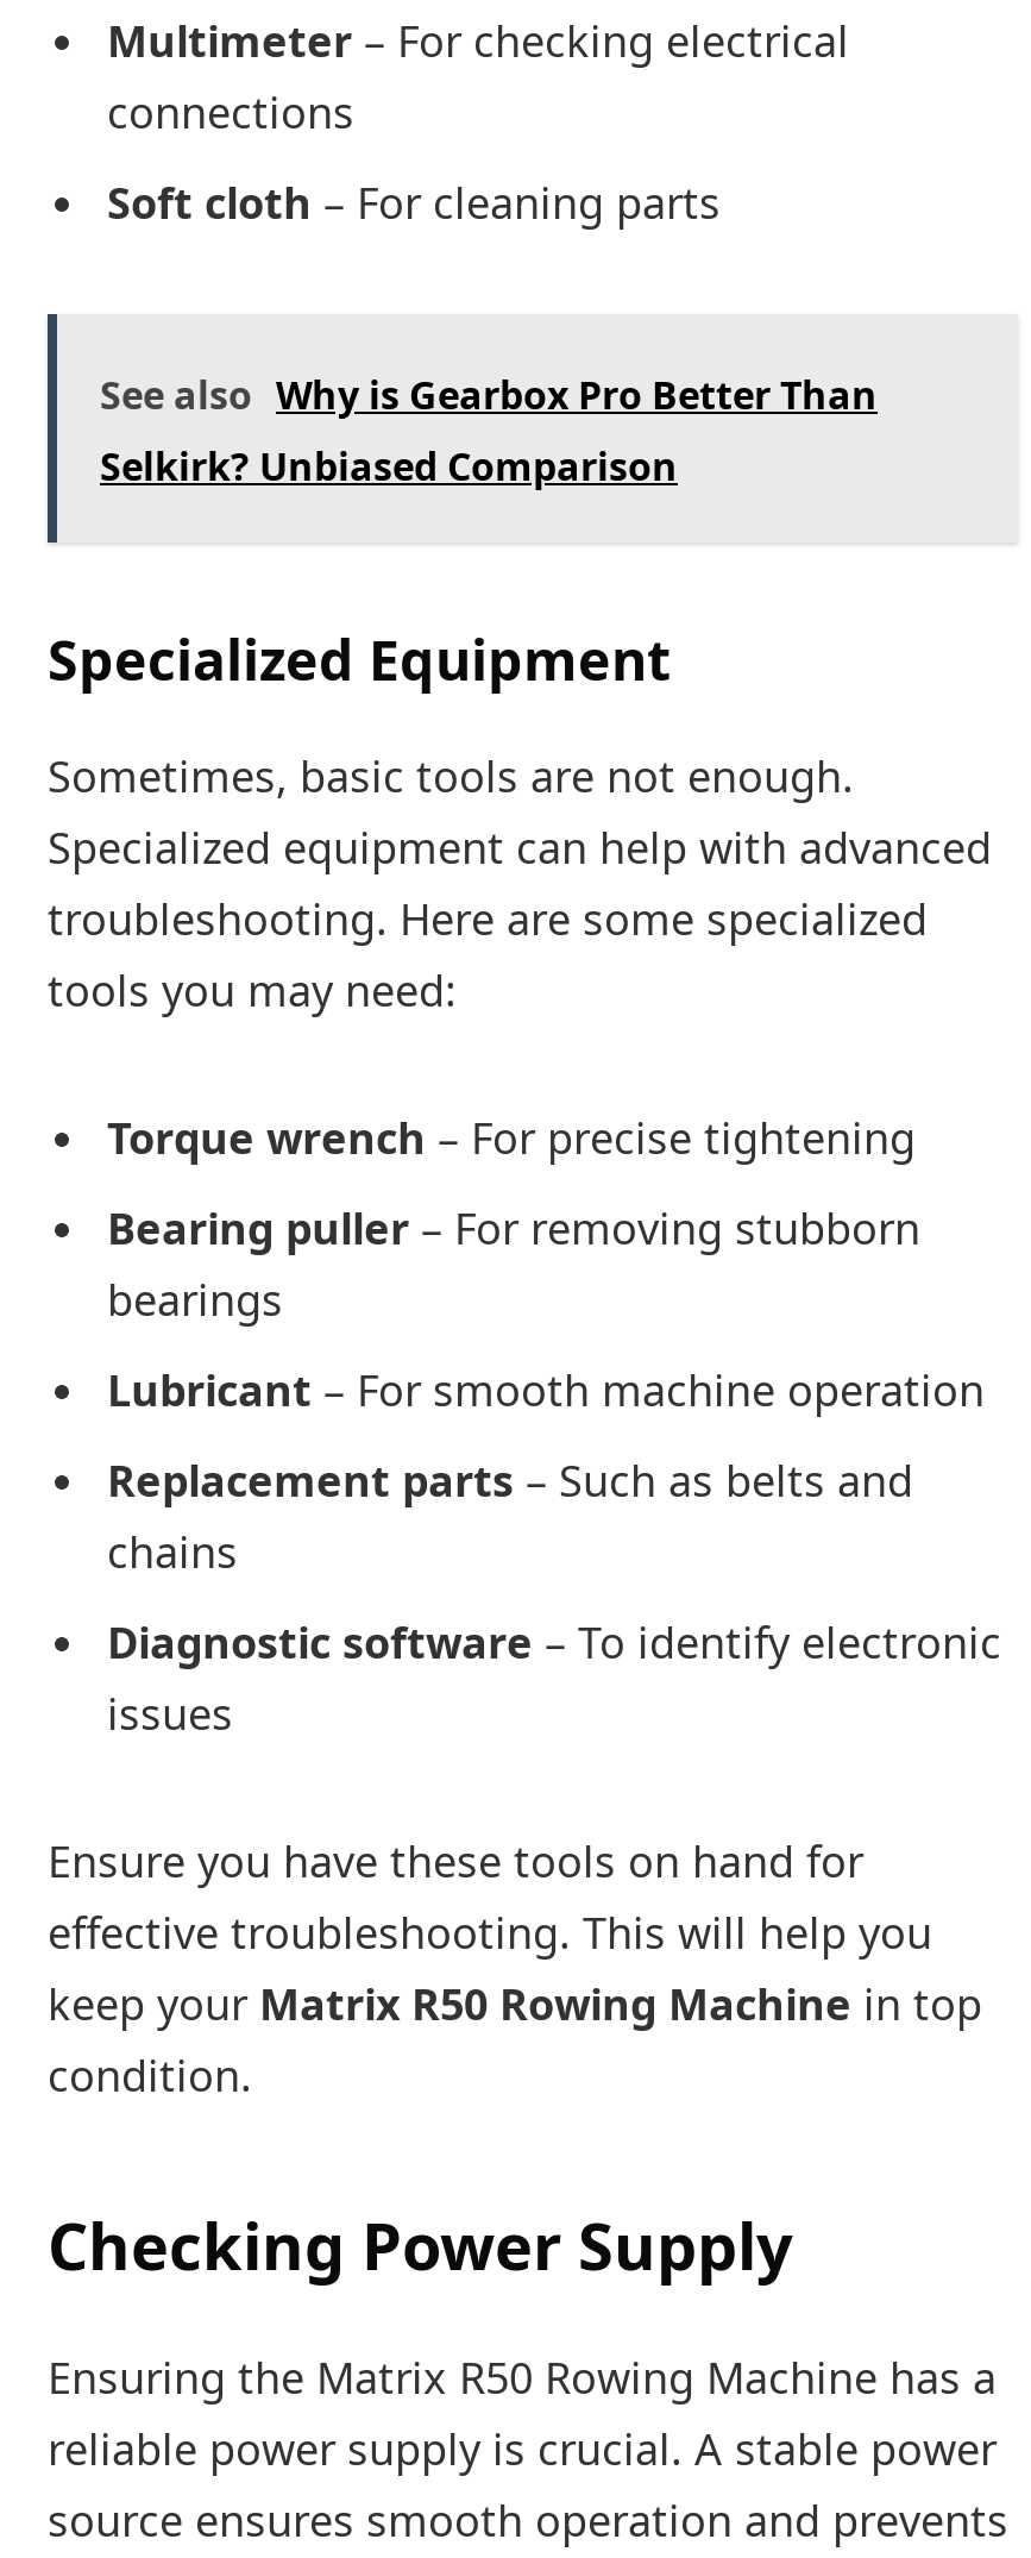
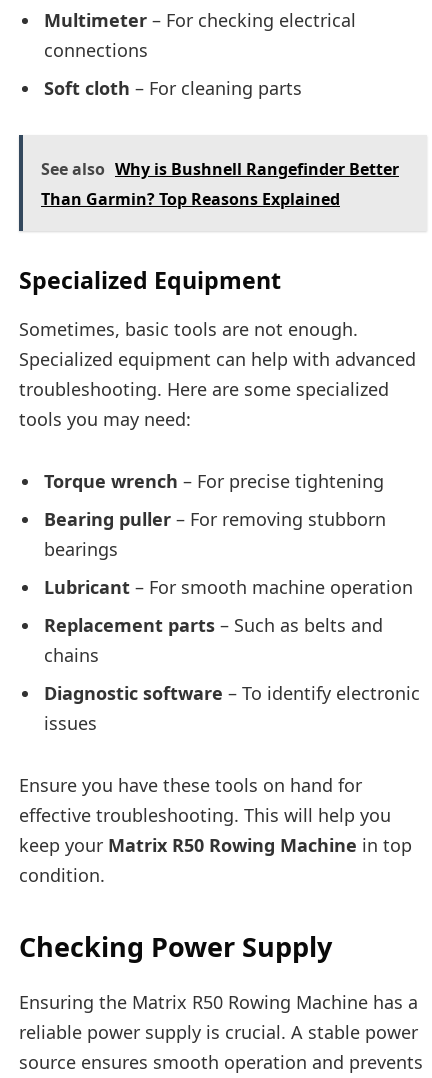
[100,370,878,494] See also Why is Gearbox Pro Better Than | Selkirk? Unbiased Comparison -> [41,158,399,210] See also Why is Bushnell Rangefinder Better | Than Garmin? Top Reasons Explained

